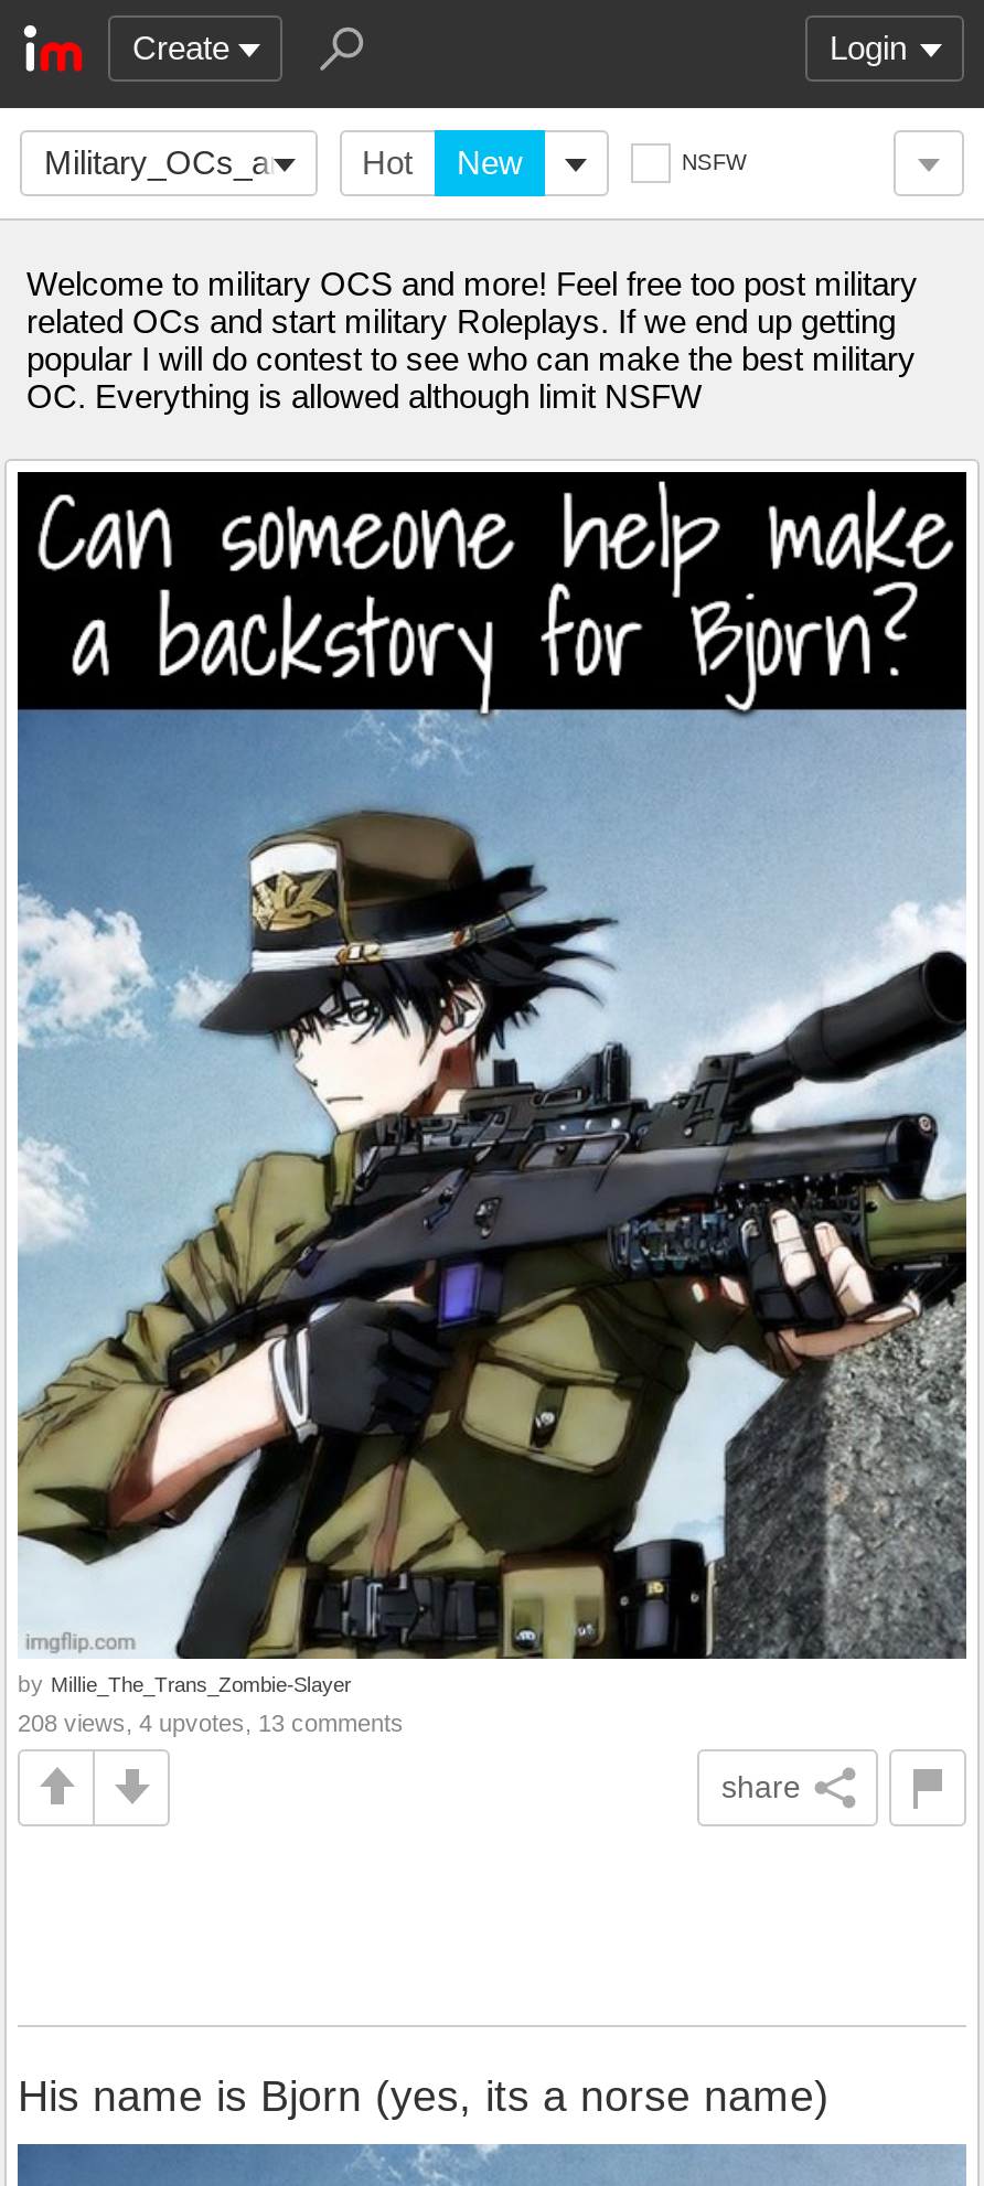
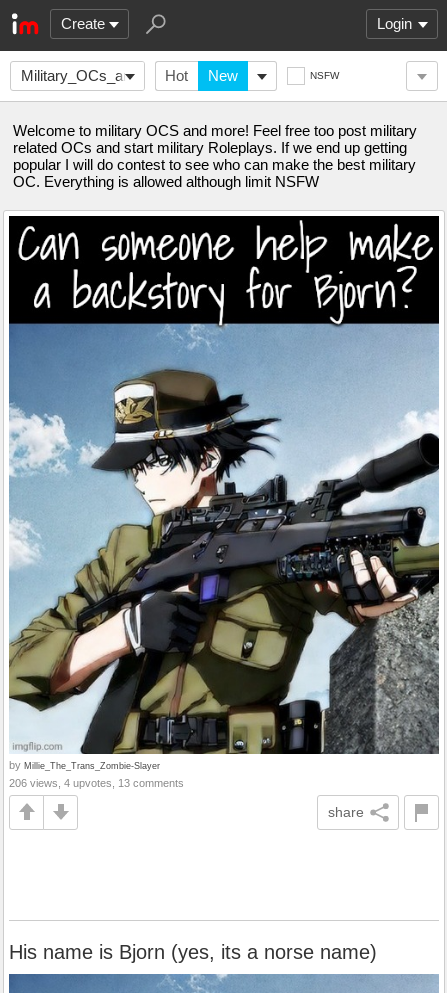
[18,1708,404,1735] 208 views, 4 upvotes, 13 comments -> [9,776,184,788] 206 views, 4 upvotes, 13 comments

